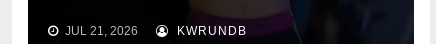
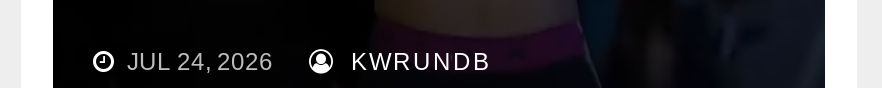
[62,24,138,38] JUL 21, 2026 -> [121,47,273,75] JUL 24, 2026

